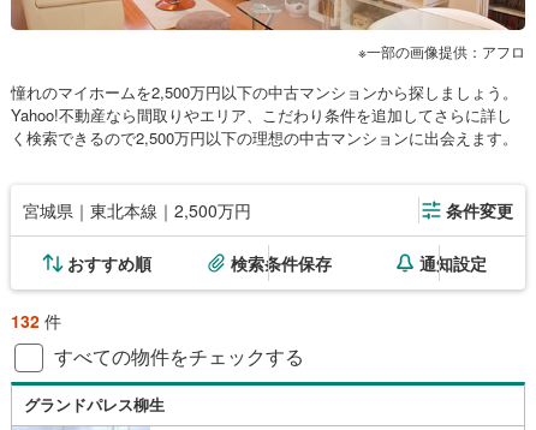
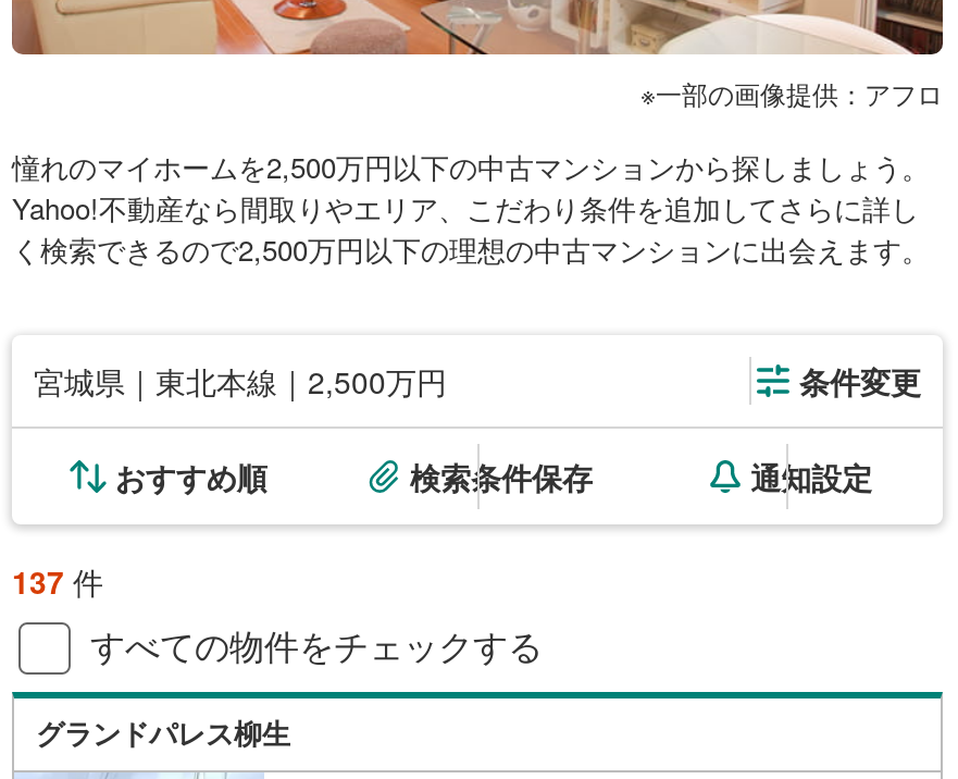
[11,308,61,332] 132件 -> [12,559,103,602] 137件

